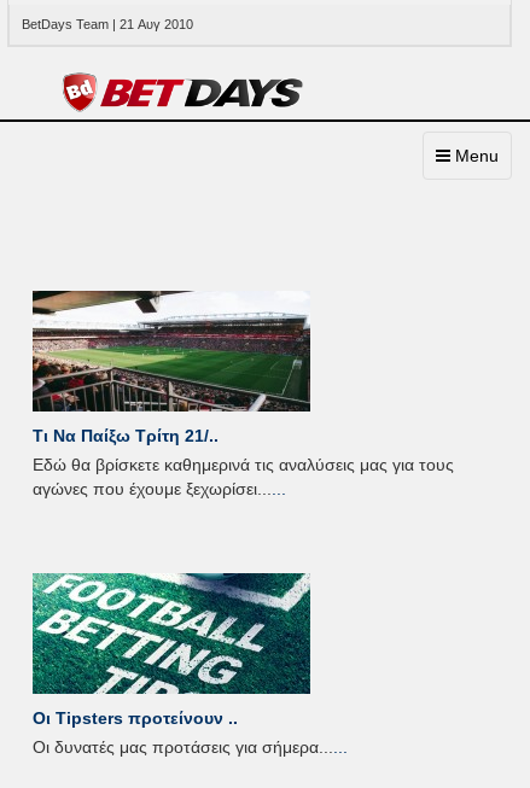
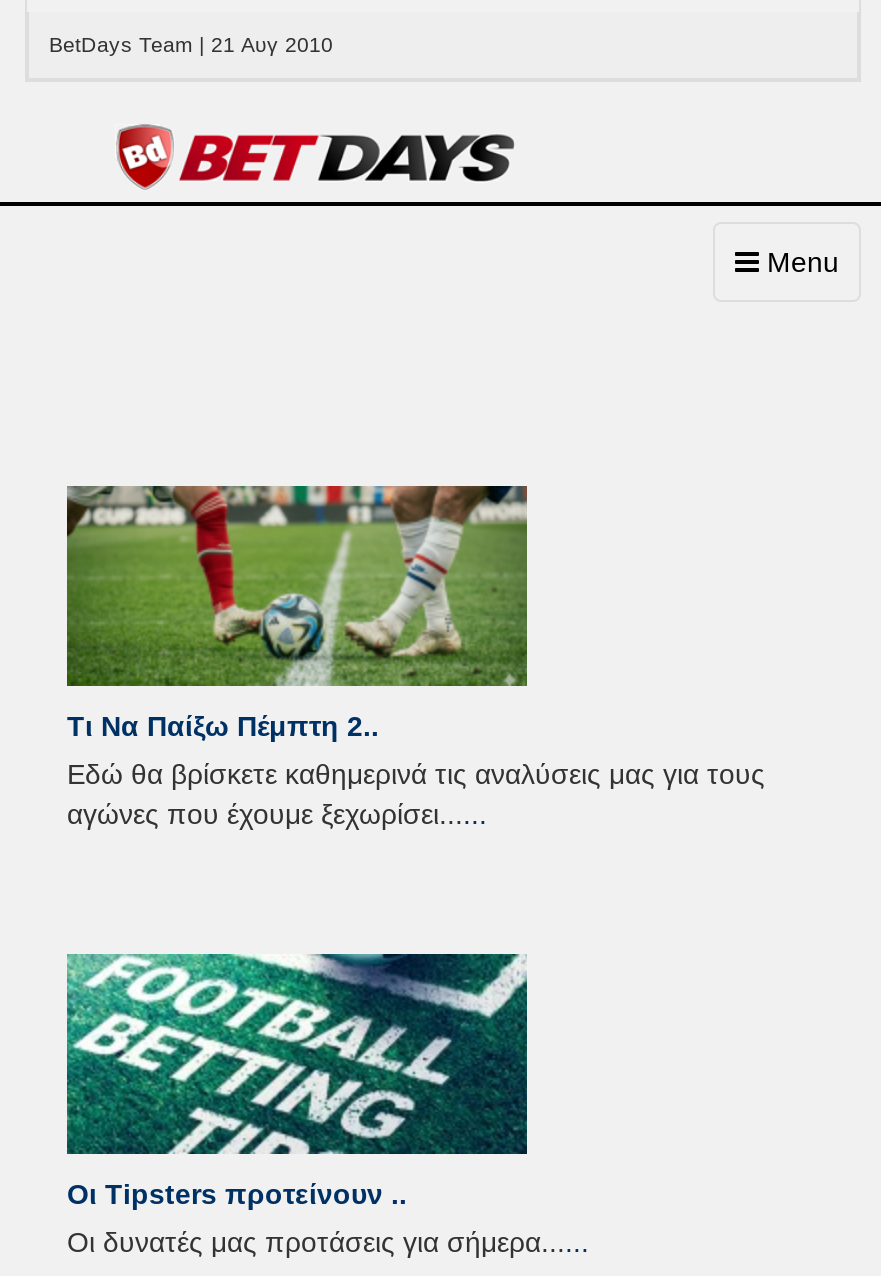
[31,290,310,445] [image] | Τι Να Παίξω Τρίτη 21/.. -> [65,484,529,742] [image] | Τι Να Παίξω Πέμπτη 2..

